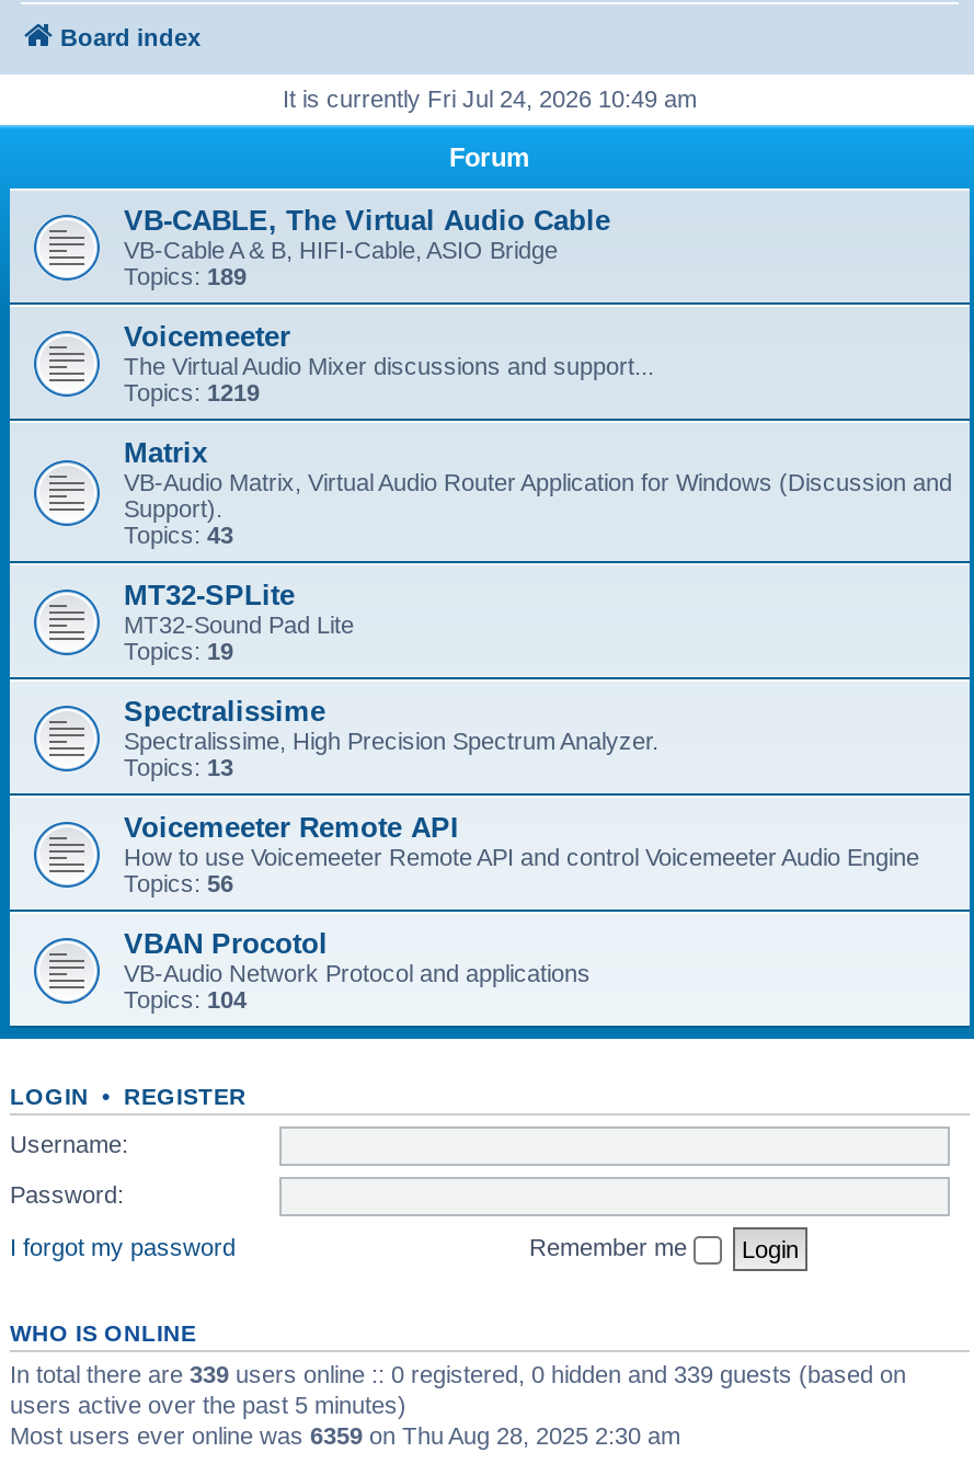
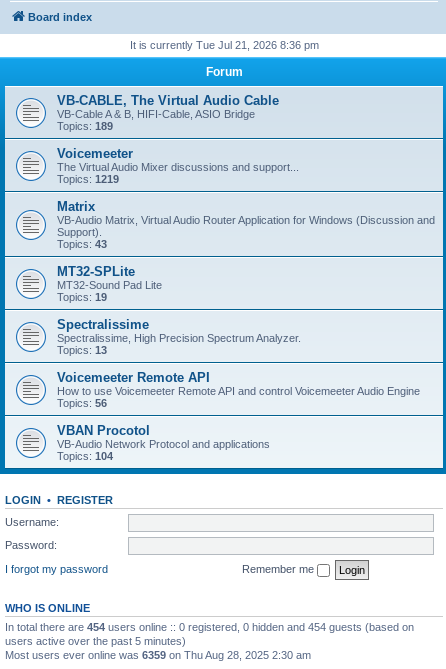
[283,85,697,112] It is currently Fri Jul 24, 2026 10:49 am -> [129,39,318,51] It is currently Tue Jul 21, 2026 8:36 pm
[10,1360,906,1386] In total there are 339 users online :: 0 registered, 0 hidden and 339 guests (based on -> [5,620,414,632] In total there are 454 users online :: 0 registered, 0 hidden and 454 guests (based on

